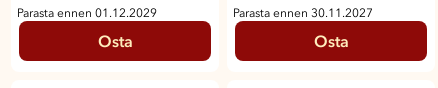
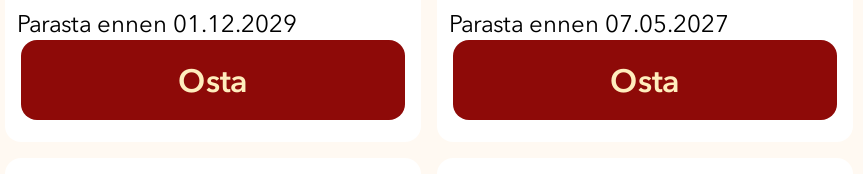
[233,6,373,20] Parasta ennen 30.11.2027 -> [449,10,729,38] Parasta ennen 07.05.2027

